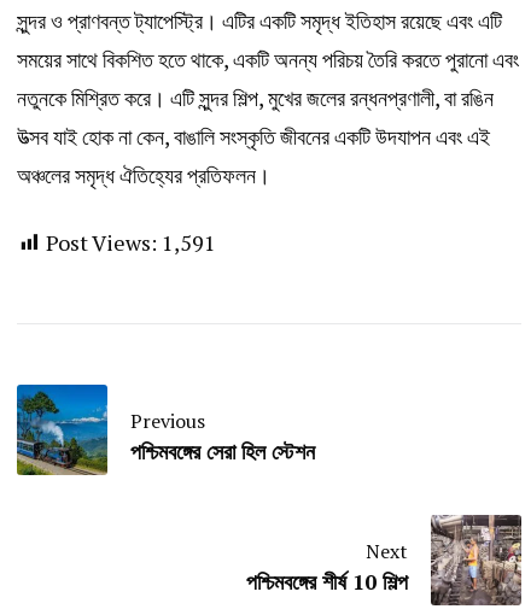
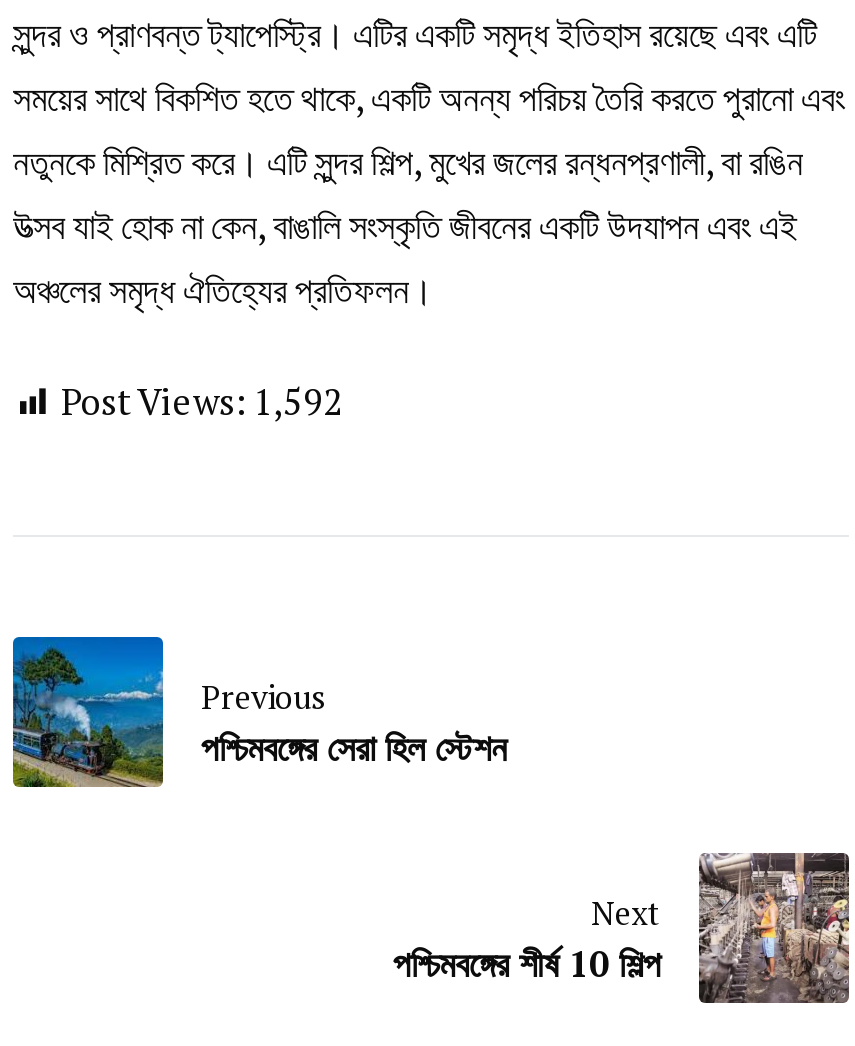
[46,228,216,256] Post Views: 1,591 -> [61,376,343,424] Post Views: 1,592

